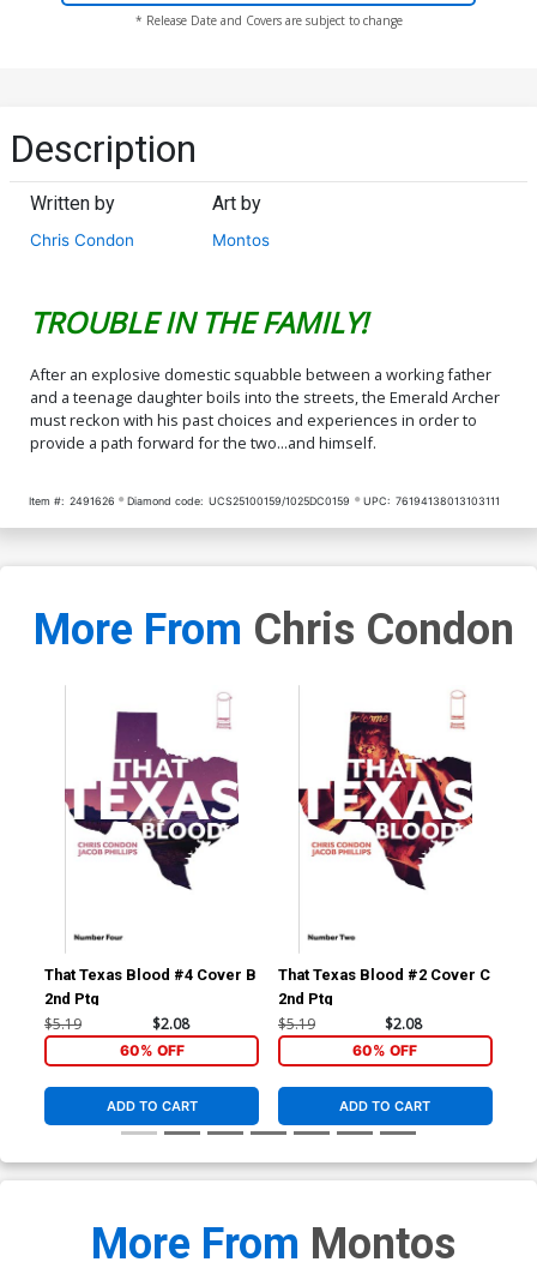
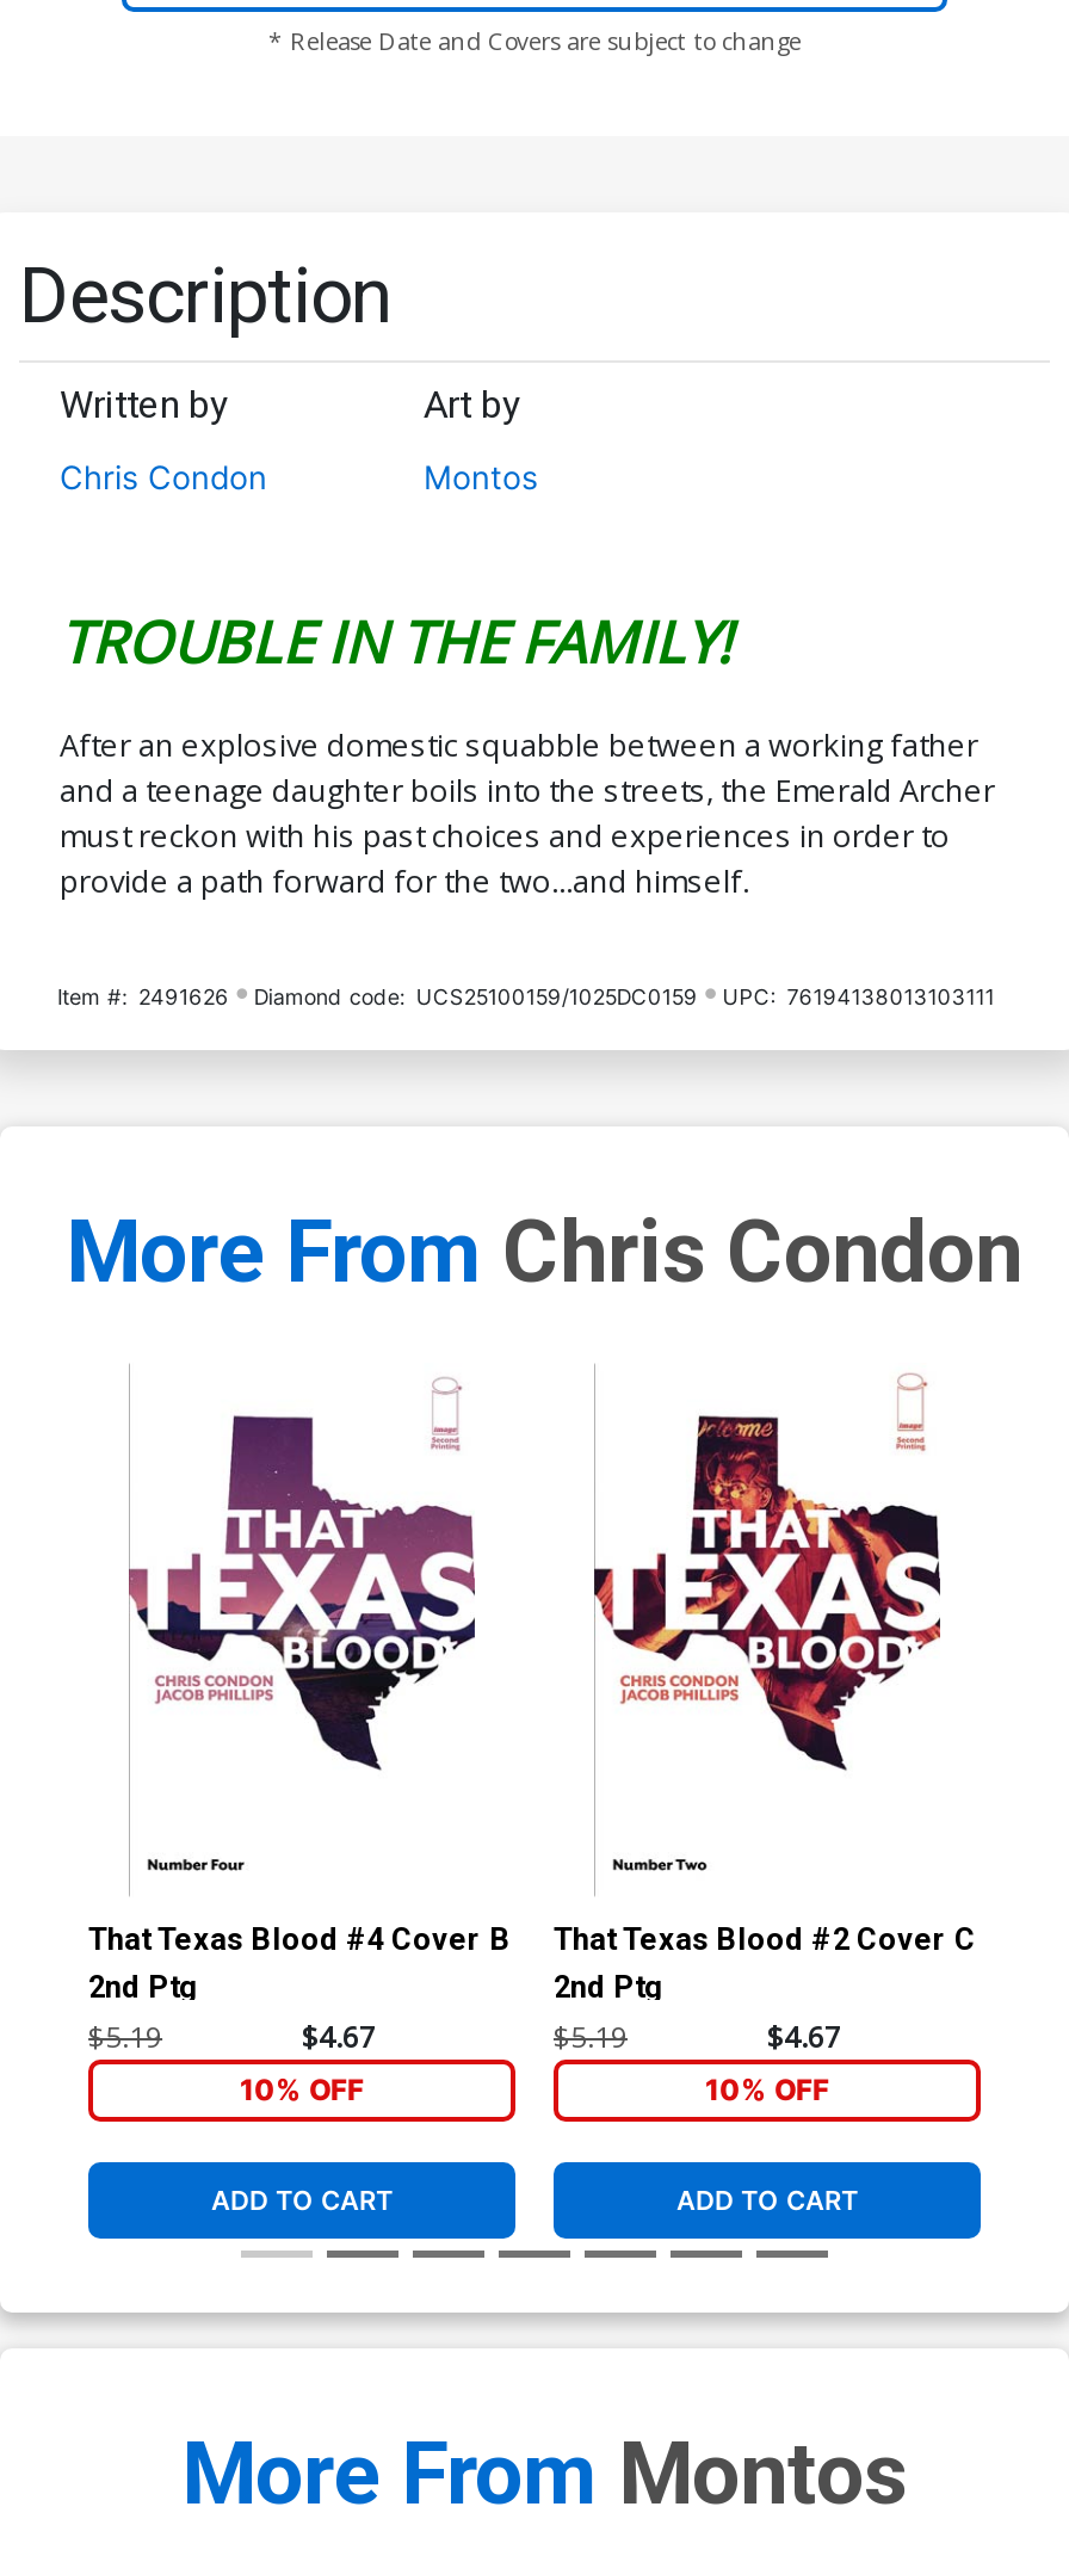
[152,1014,189,1034] $2.08 -> [302,2017,376,2058] $4.67
[385,1014,423,1034] $2.08 -> [767,2017,841,2058] $4.67
[119,1041,184,1059] 60% OFF -> [240,2071,364,2107] 10% OFF
[353,1041,418,1059] 60% OFF -> [705,2071,829,2107] 10% OFF

